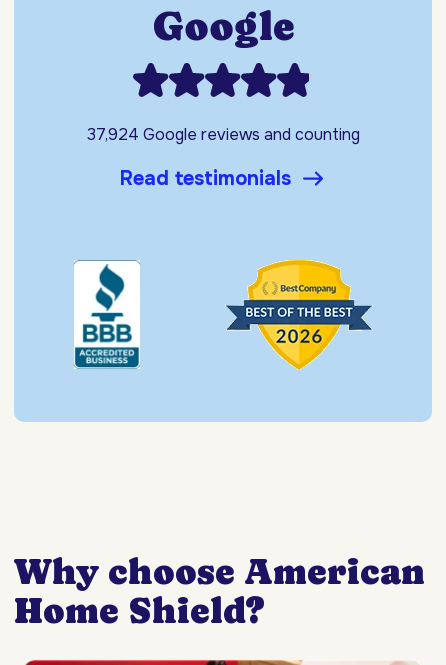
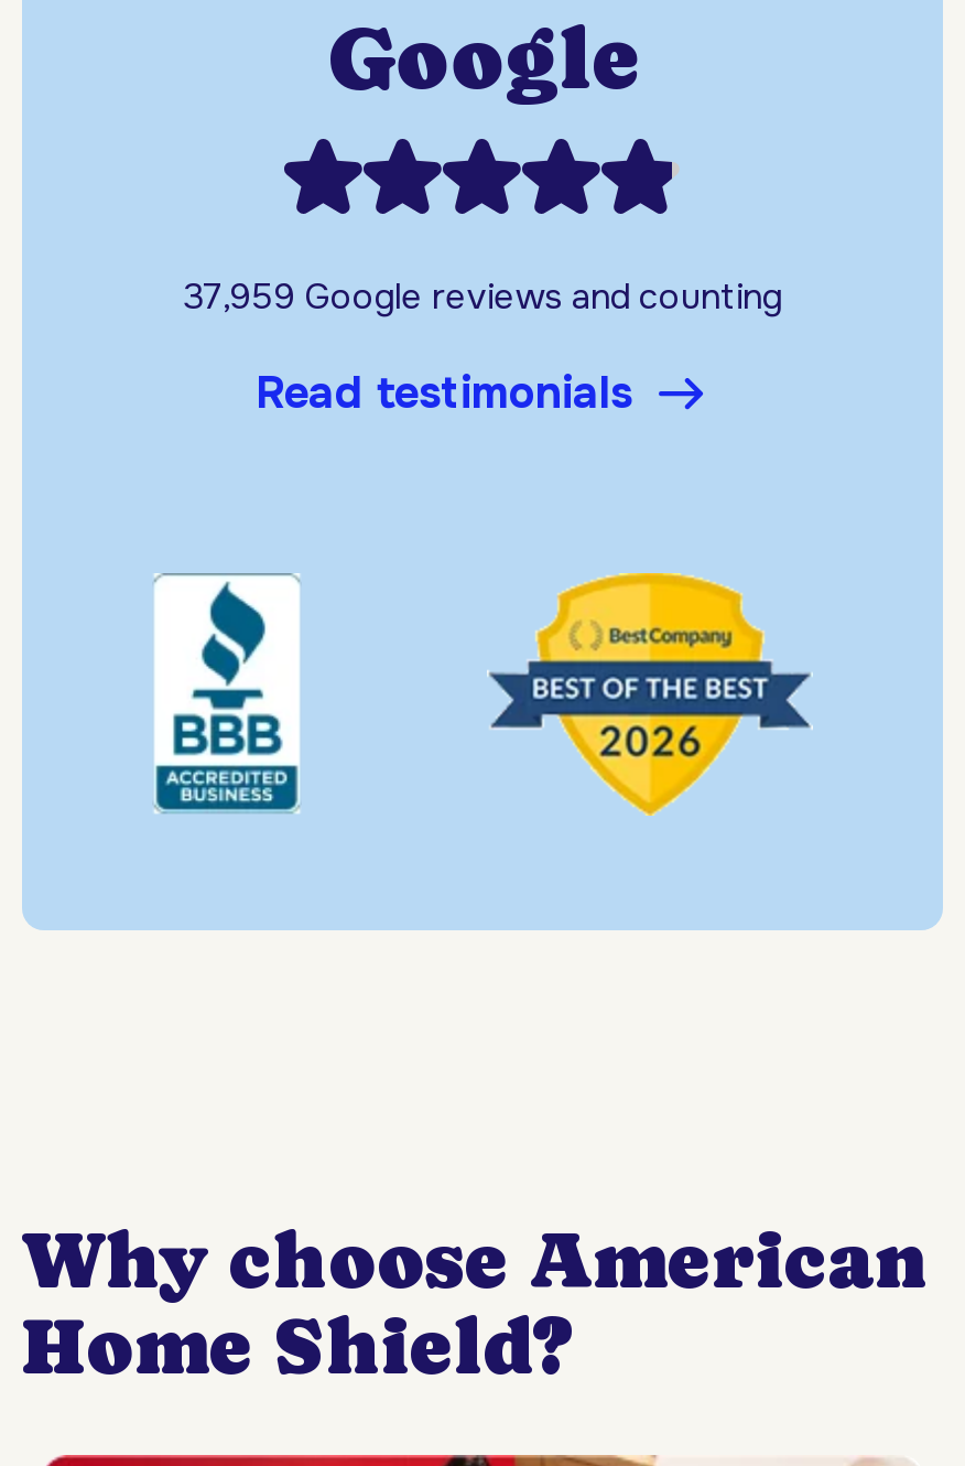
[86,124,359,145] 37,924 Google reviews and counting -> [183,274,782,320] 37,959 Google reviews and counting

